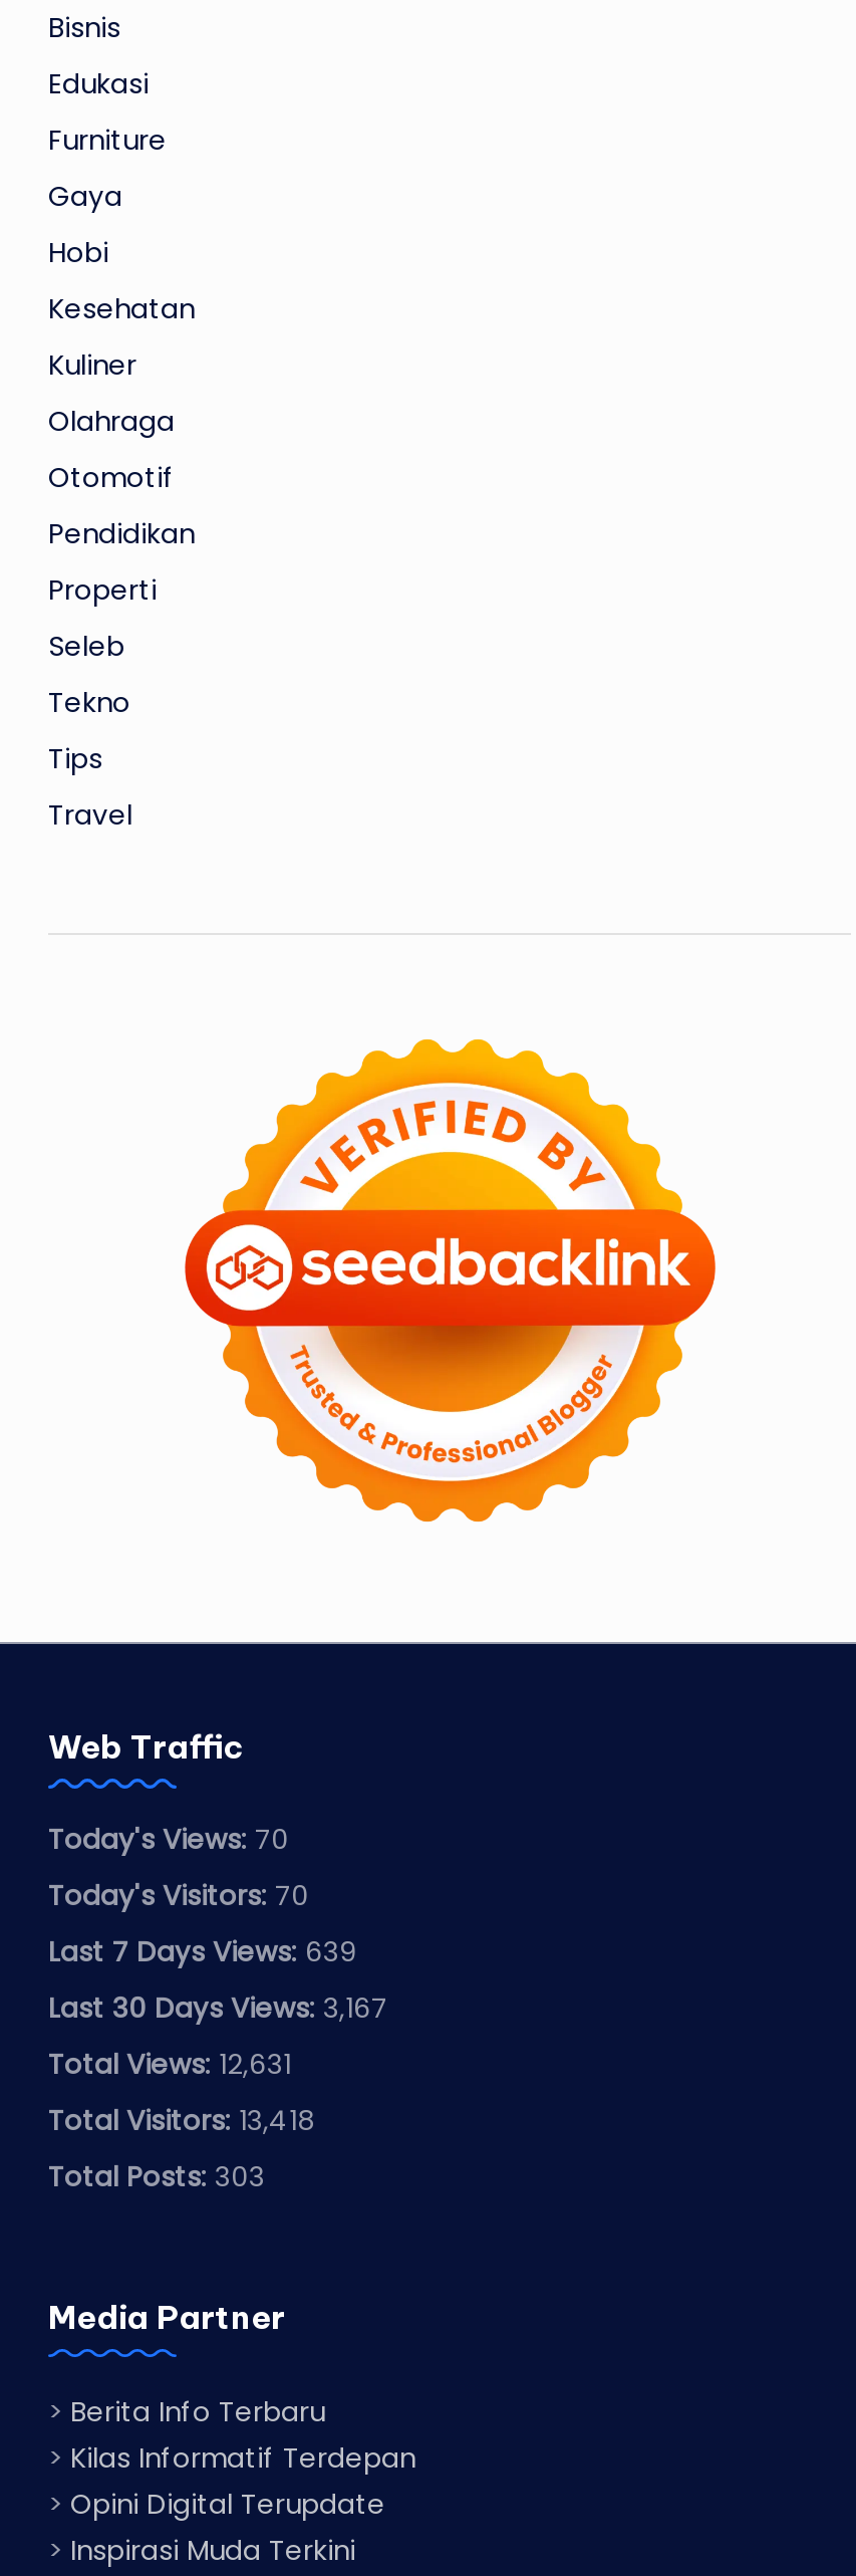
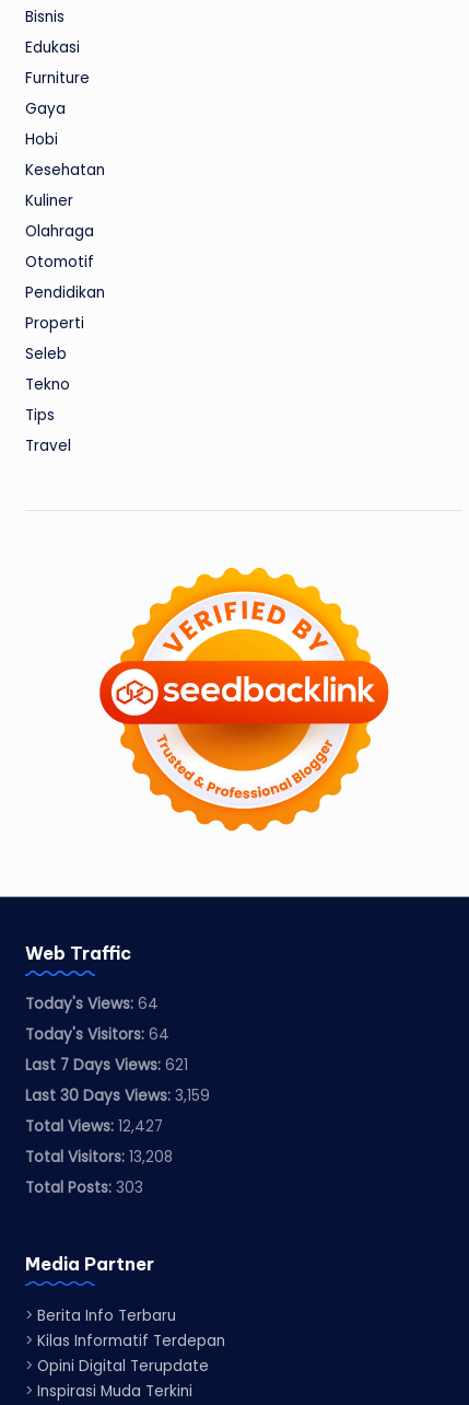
[48,1820,289,1859] Today's Views: 70 -> [25,993,159,1014] Today's Views: 64
[48,1877,309,1915] Today's Visitors: 70 -> [25,1024,169,1045] Today's Visitors: 64
[48,1933,357,1971] Last 7 Days Views: 639 -> [25,1055,188,1075] Last 7 Days Views: 621
[48,1989,387,2027] Last 30 Days Views: 3,167 -> [25,1085,210,1106] Last 30 Days Views: 3,159
[48,2045,291,2083] Total Views: 12,631 -> [25,1116,163,1137] Total Views: 12,427
[48,2102,313,2140] Total Visitors: 13,418 -> [25,1147,173,1167] Total Visitors: 13,208

